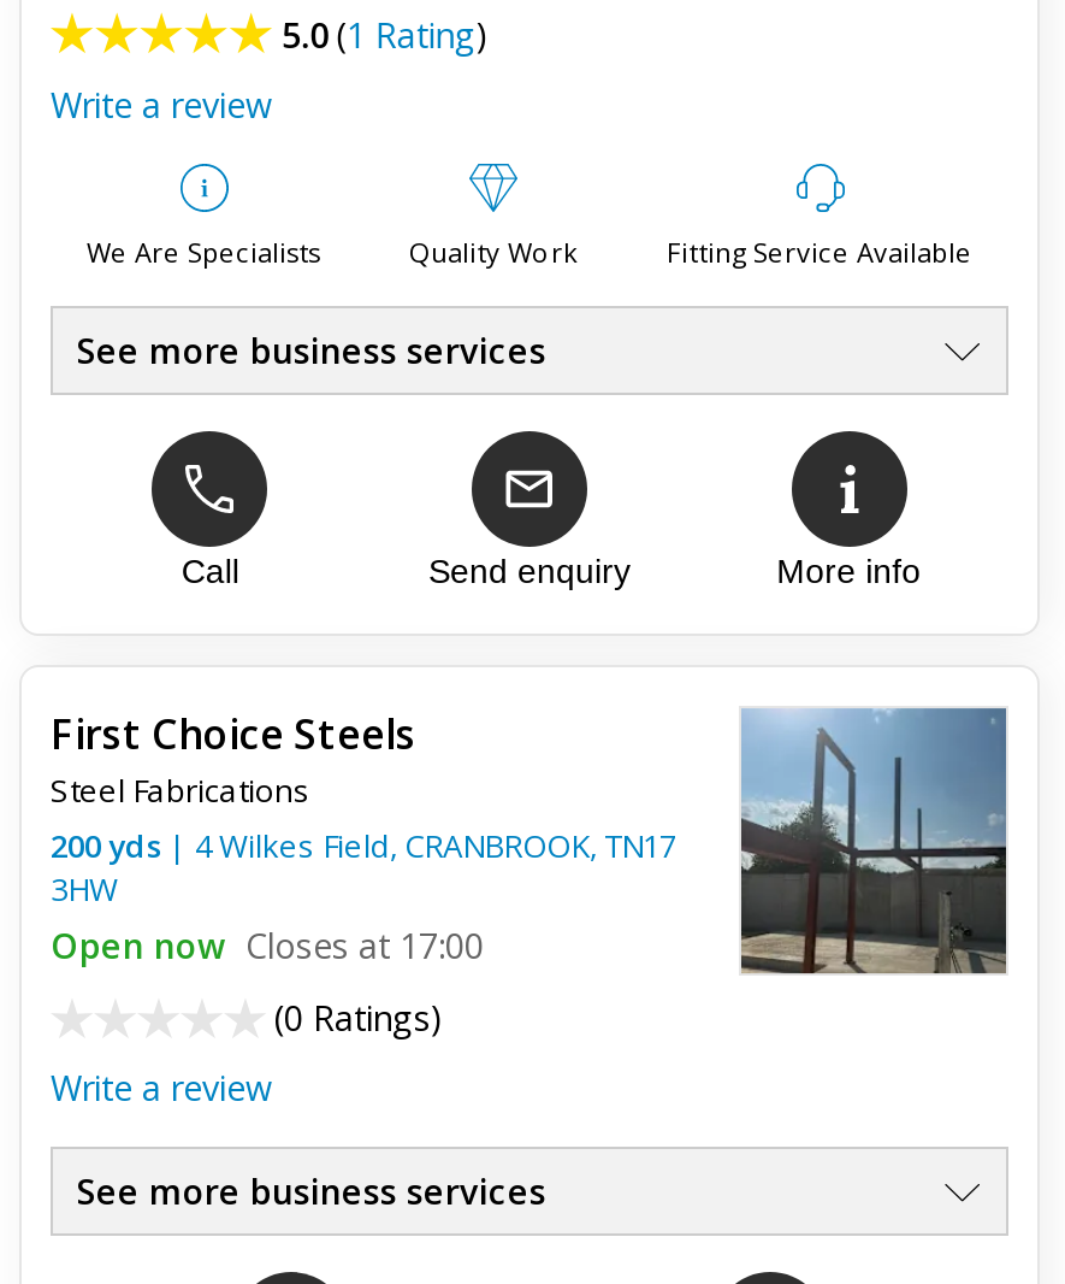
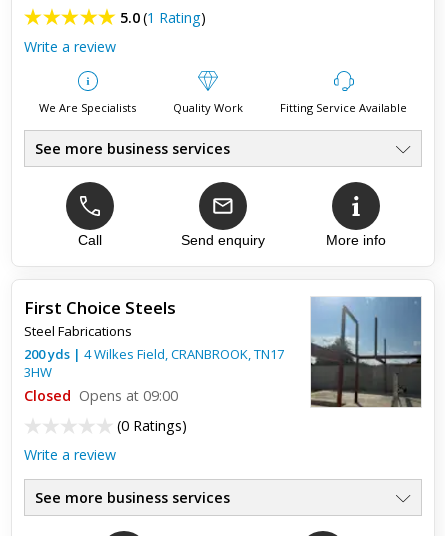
[51,922,484,968] Open now Closes at 17:00 -> [24,386,178,405] Closed Opens at 09:00

